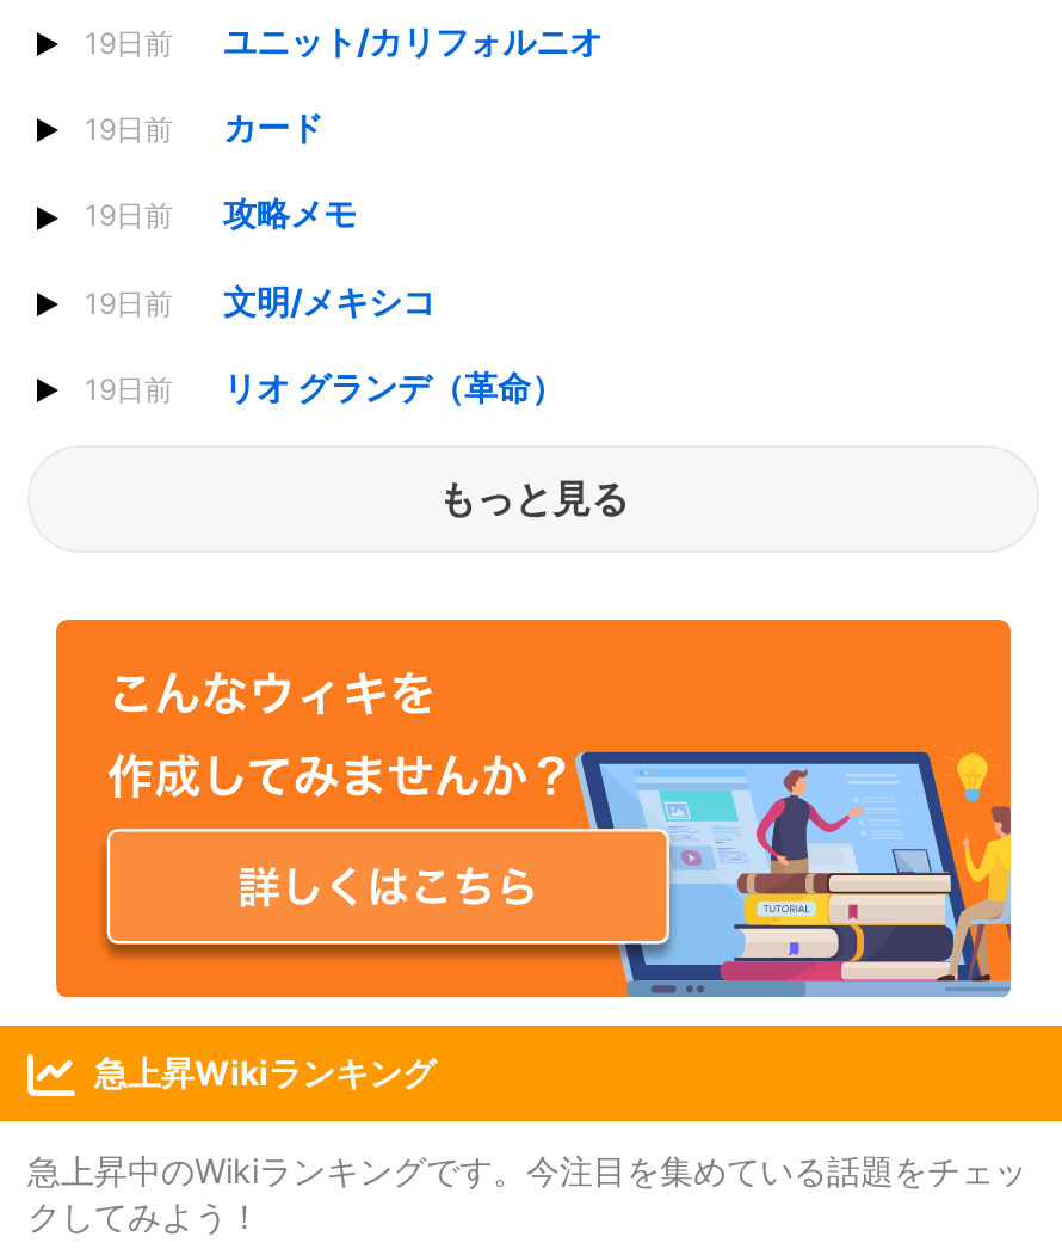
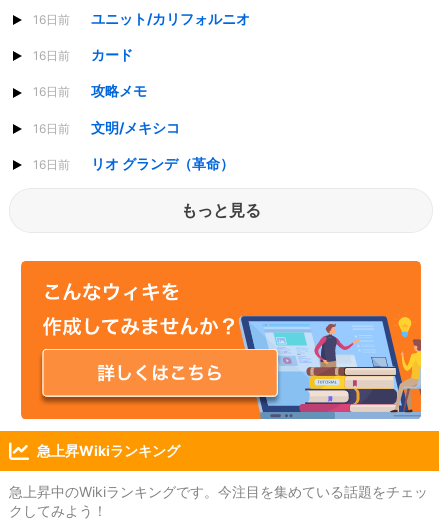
[85,20,603,61] 19日前 ユニット/カリフォルニオ -> [33,10,250,27] 16日前 ユニット/カリフォルニオ
[85,107,323,147] 19日前 カード -> [33,46,133,63] 16日前 カード
[85,193,357,234] 19日前 攻略メモ -> [33,82,147,99] 16日前 攻略メモ
[85,279,436,320] 19日前 文明/メキシコ -> [33,118,180,135] 16日前 文明/メキシコ
[85,366,564,406] 19日前 リオ グランデ（革命） -> [33,155,234,172] 16日前 リオ グランデ（革命）

